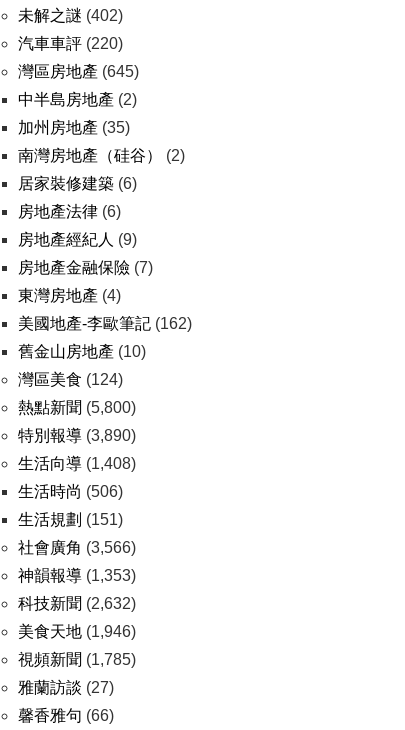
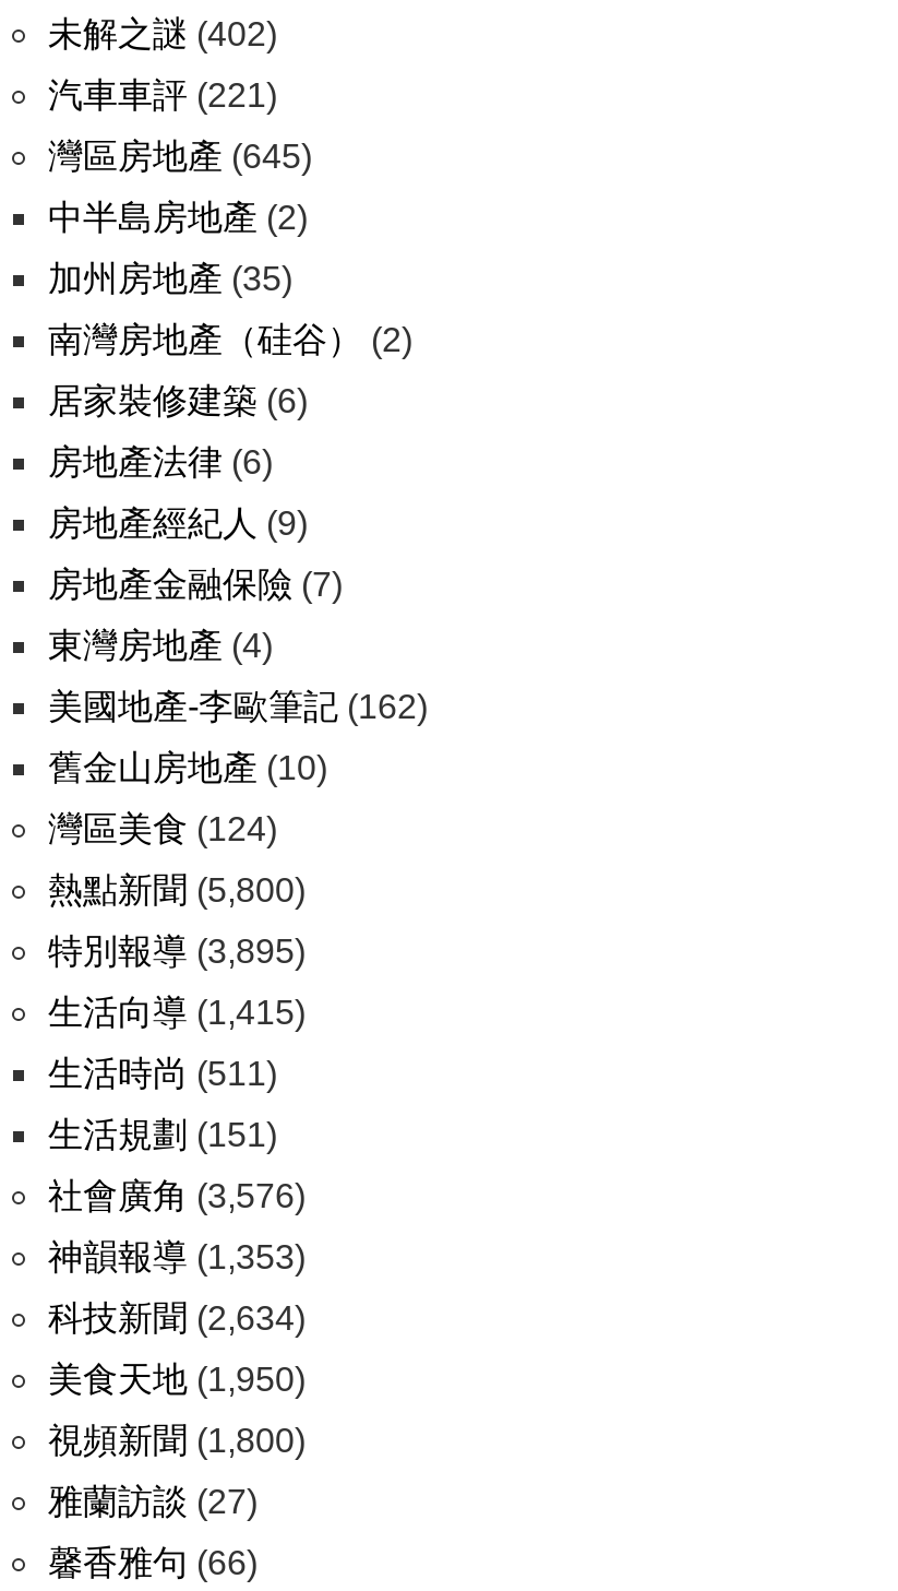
[18,35,123,52] 汽車車評(220) -> [48,76,277,114] 汽車車評(221)
[18,427,136,444] 特別報導(3,890) -> [48,933,306,970] 特別報導(3,895)
[18,455,136,472] 生活向導(1,408) -> [48,994,306,1031] 生活向導(1,415)
[18,483,123,500] 生活時尚(506) -> [48,1055,277,1092] 生活時尚(511)
[18,539,136,556] 社會廣角(3,566) -> [48,1177,306,1214] 社會廣角(3,576)
[18,595,136,612] 科技新聞(2,632) -> [48,1299,306,1337] 科技新聞(2,634)
[18,623,136,640] 美食天地(1,946) -> [48,1361,306,1398] 美食天地(1,950)
[18,651,136,668] 視頻新聞(1,785) -> [48,1422,306,1459] 視頻新聞(1,800)

